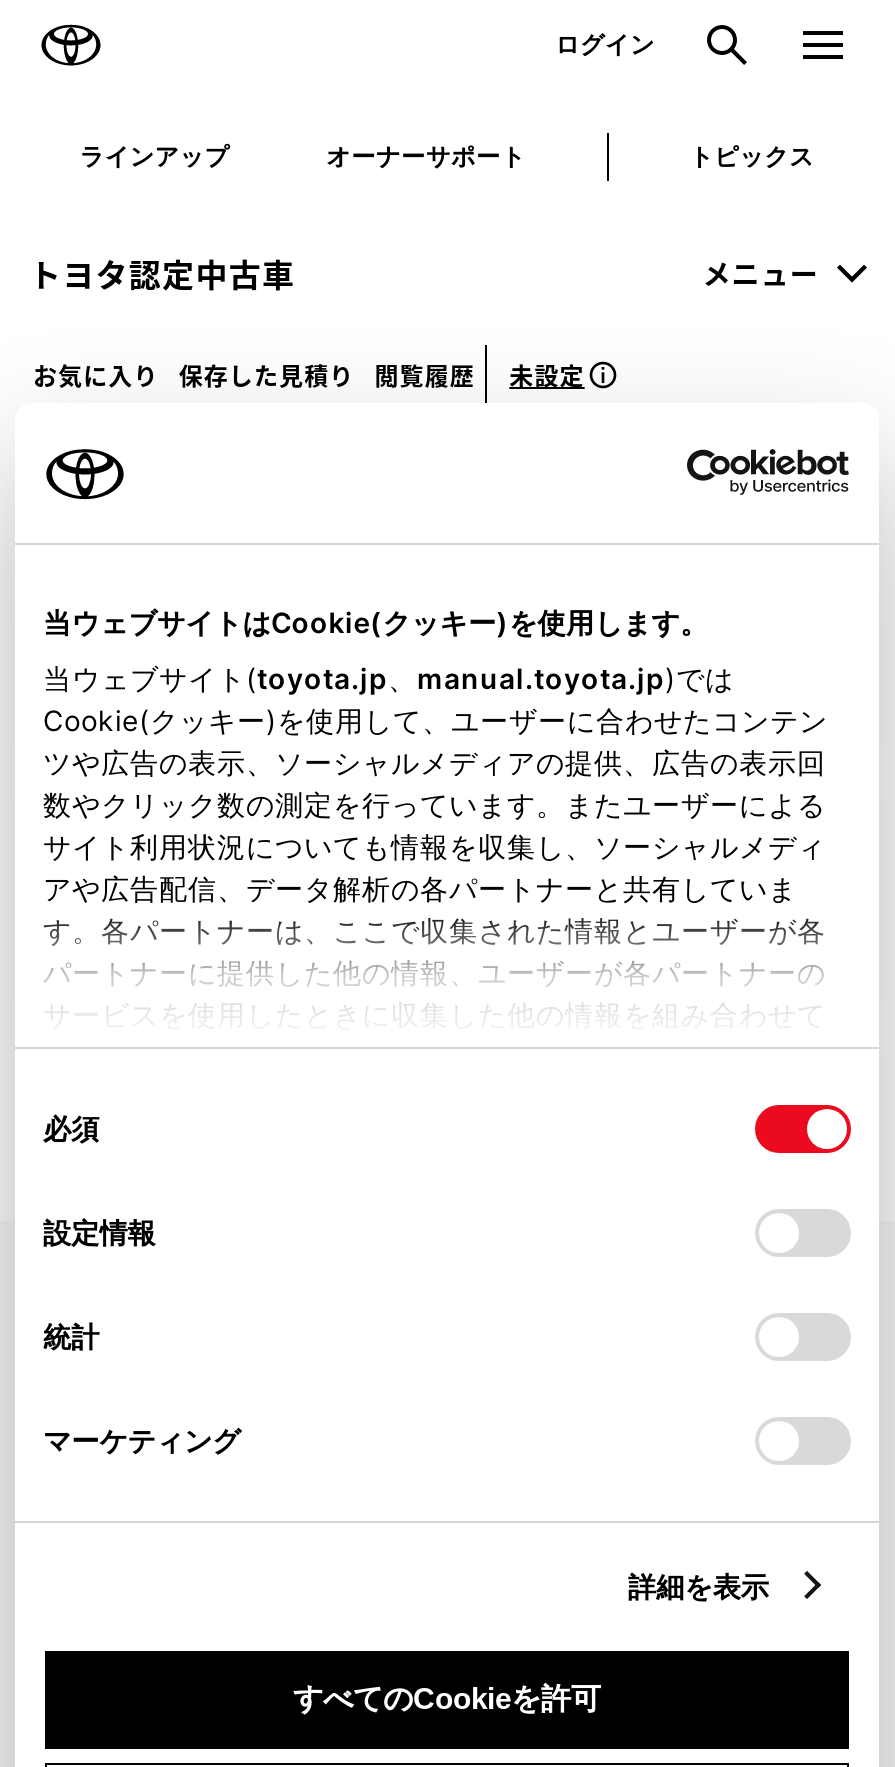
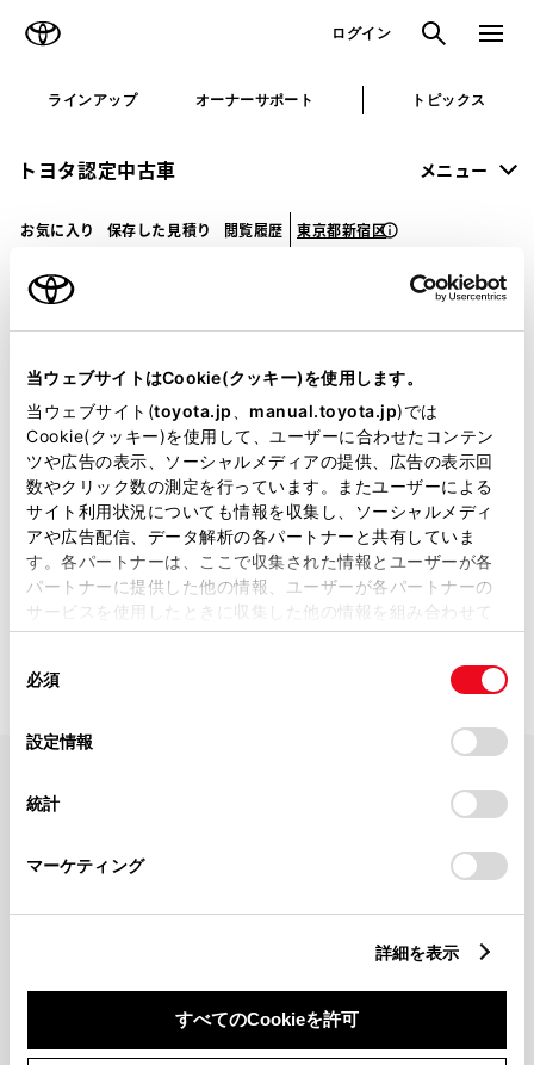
[509,356,585,390] 未設定 -> [297,219,387,239] 東京都新宿区

